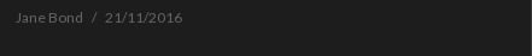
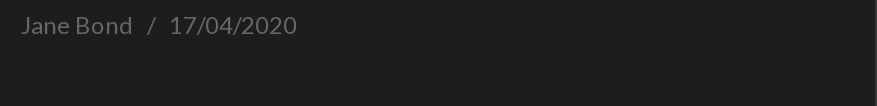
[16,9,182,27] Jane Bond 21/11/2016 -> [21,11,297,41] Jane Bond 17/04/2020

